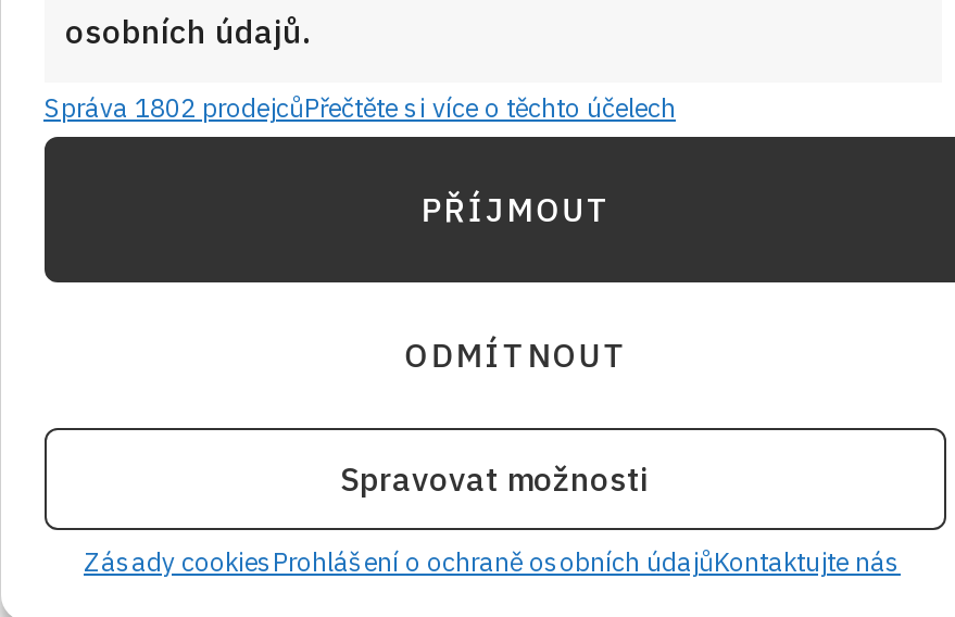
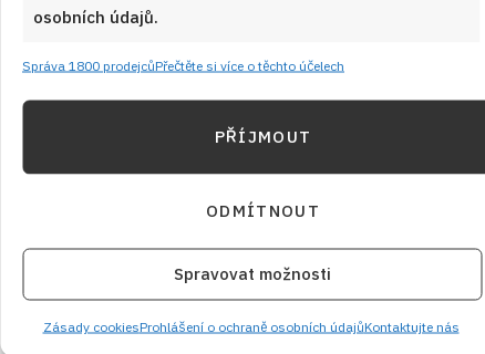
[43,91,676,124] Správa 1802 prodejcůPřečtěte si více o těchto účelech -> [22,56,344,73] Správa 1800 prodejcůPřečtěte si více o těchto účelech

